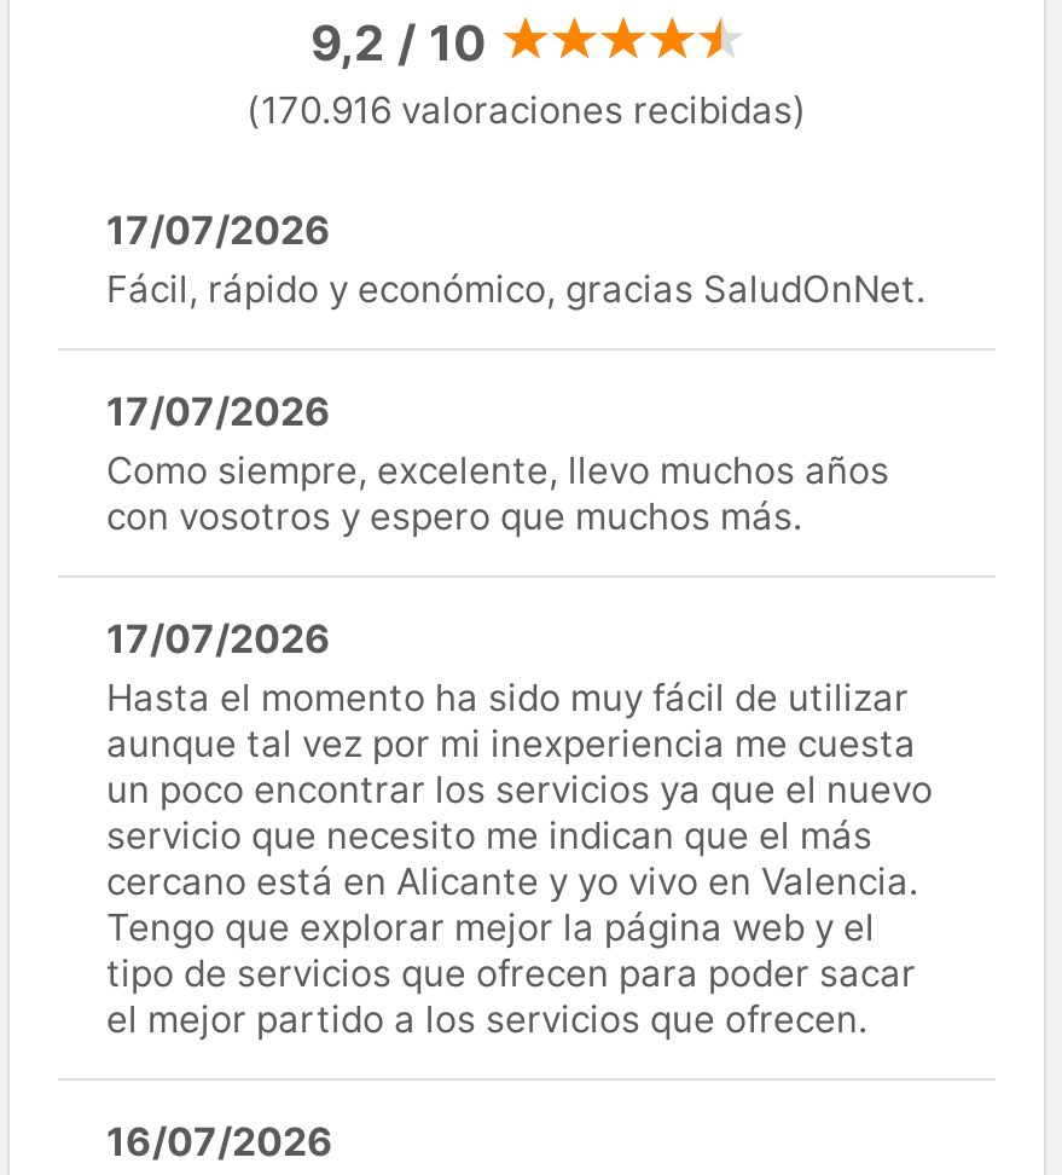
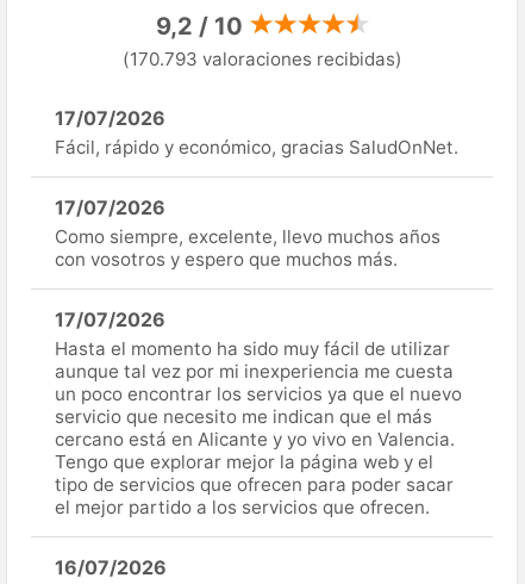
[246,86,807,132] (170.916 valoraciones recibidas) -> [122,47,402,70] (170.793 valoraciones recibidas)

